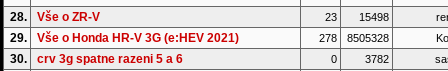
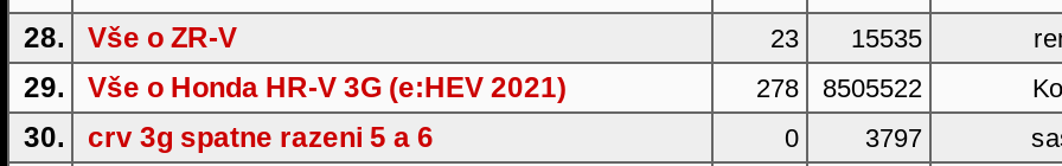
[322,11,389,23] 23 15498 -> [763,24,922,52] 23 15535
[316,32,389,44] 278 8505328 -> [749,74,922,102] 278 8505522
[362,53,389,65] 3782 -> [858,123,922,152] 3797

